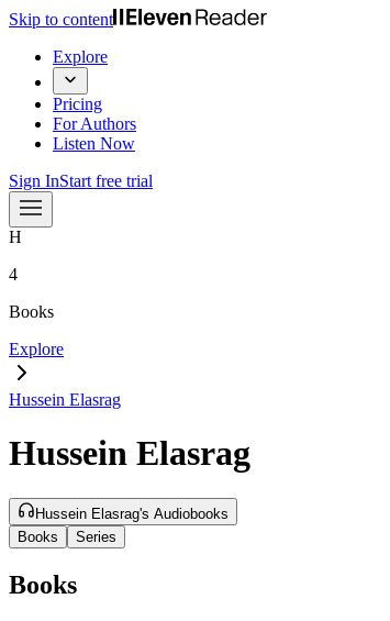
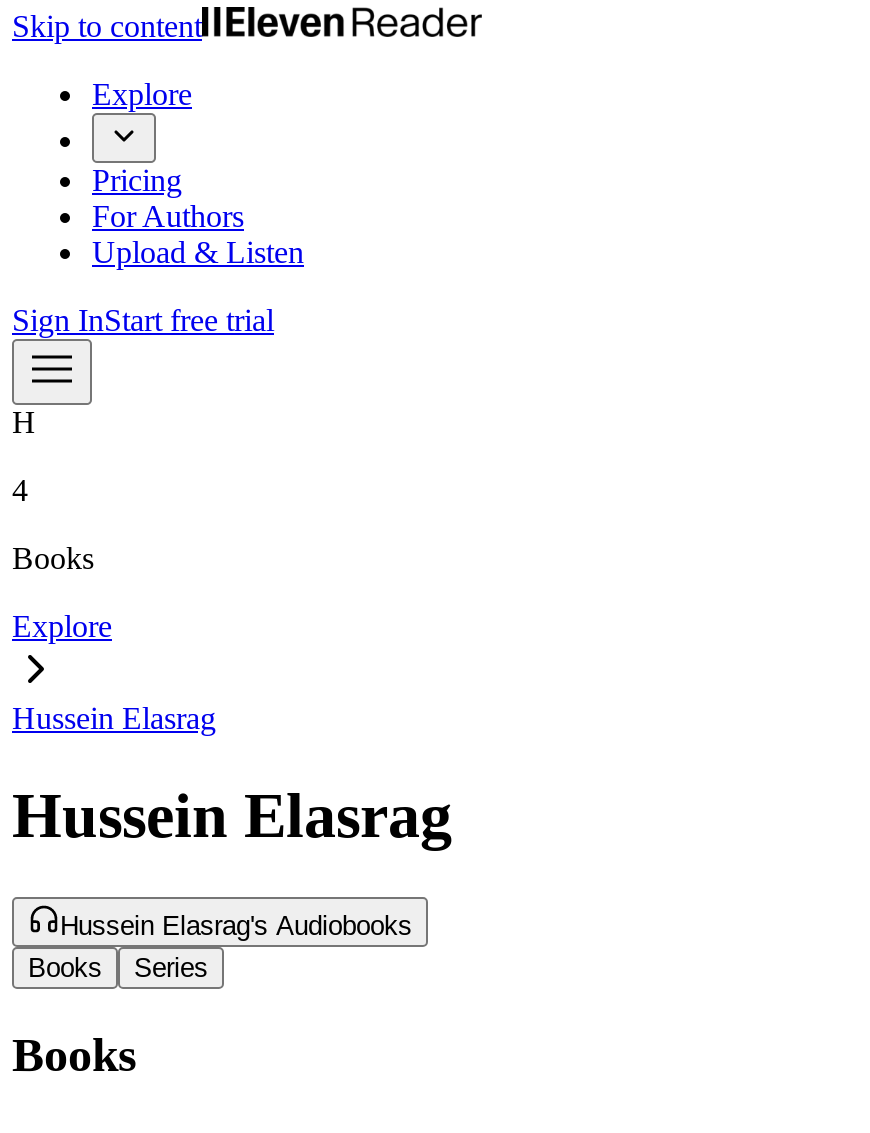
[53,134,135,153] Listen Now -> [92,235,304,269] Upload & Listen

